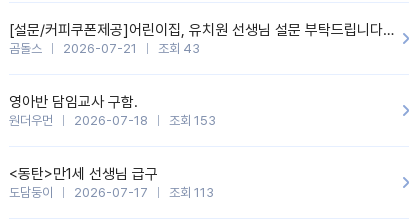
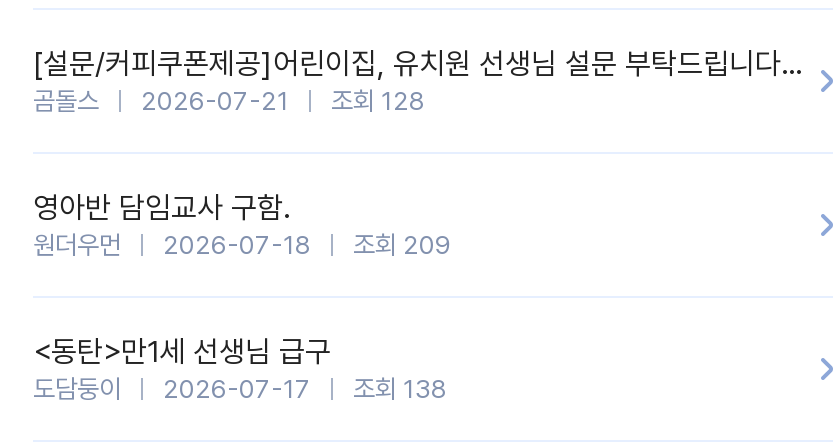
[9,41,200,56] 곰돌스 2026-07-21 조회 43 -> [33,86,425,116] 곰돌스 2026-07-21 조회 128
[9,113,216,128] 원더우먼 2026-07-18 조회 153 -> [33,230,451,260] 원더우먼 2026-07-18 조회 209
[9,185,214,200] 도담둥이 2026-07-17 조회 113 -> [33,374,447,404] 도담둥이 2026-07-17 조회 138

